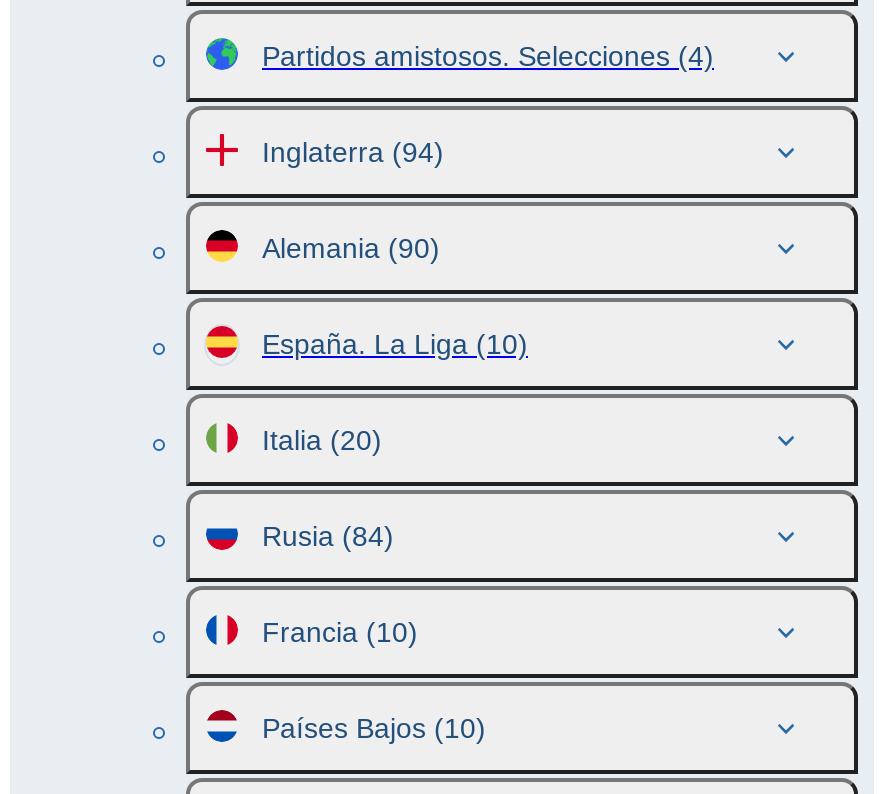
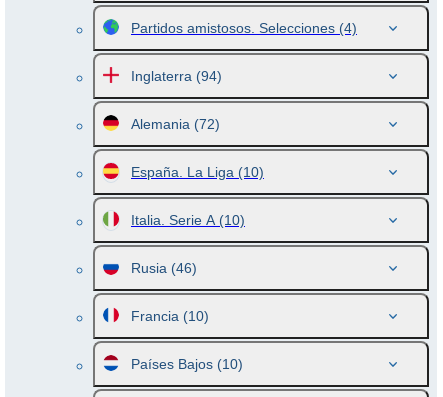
[262,232,440,264] Alemania (90) -> [131,116,220,132] Alemania (72)
[262,424,382,456] Italia (20) -> [131,212,245,228] Italia. Serie A (10)
[262,520,394,552] Rusia (84) -> [131,260,197,276] Rusia (46)

